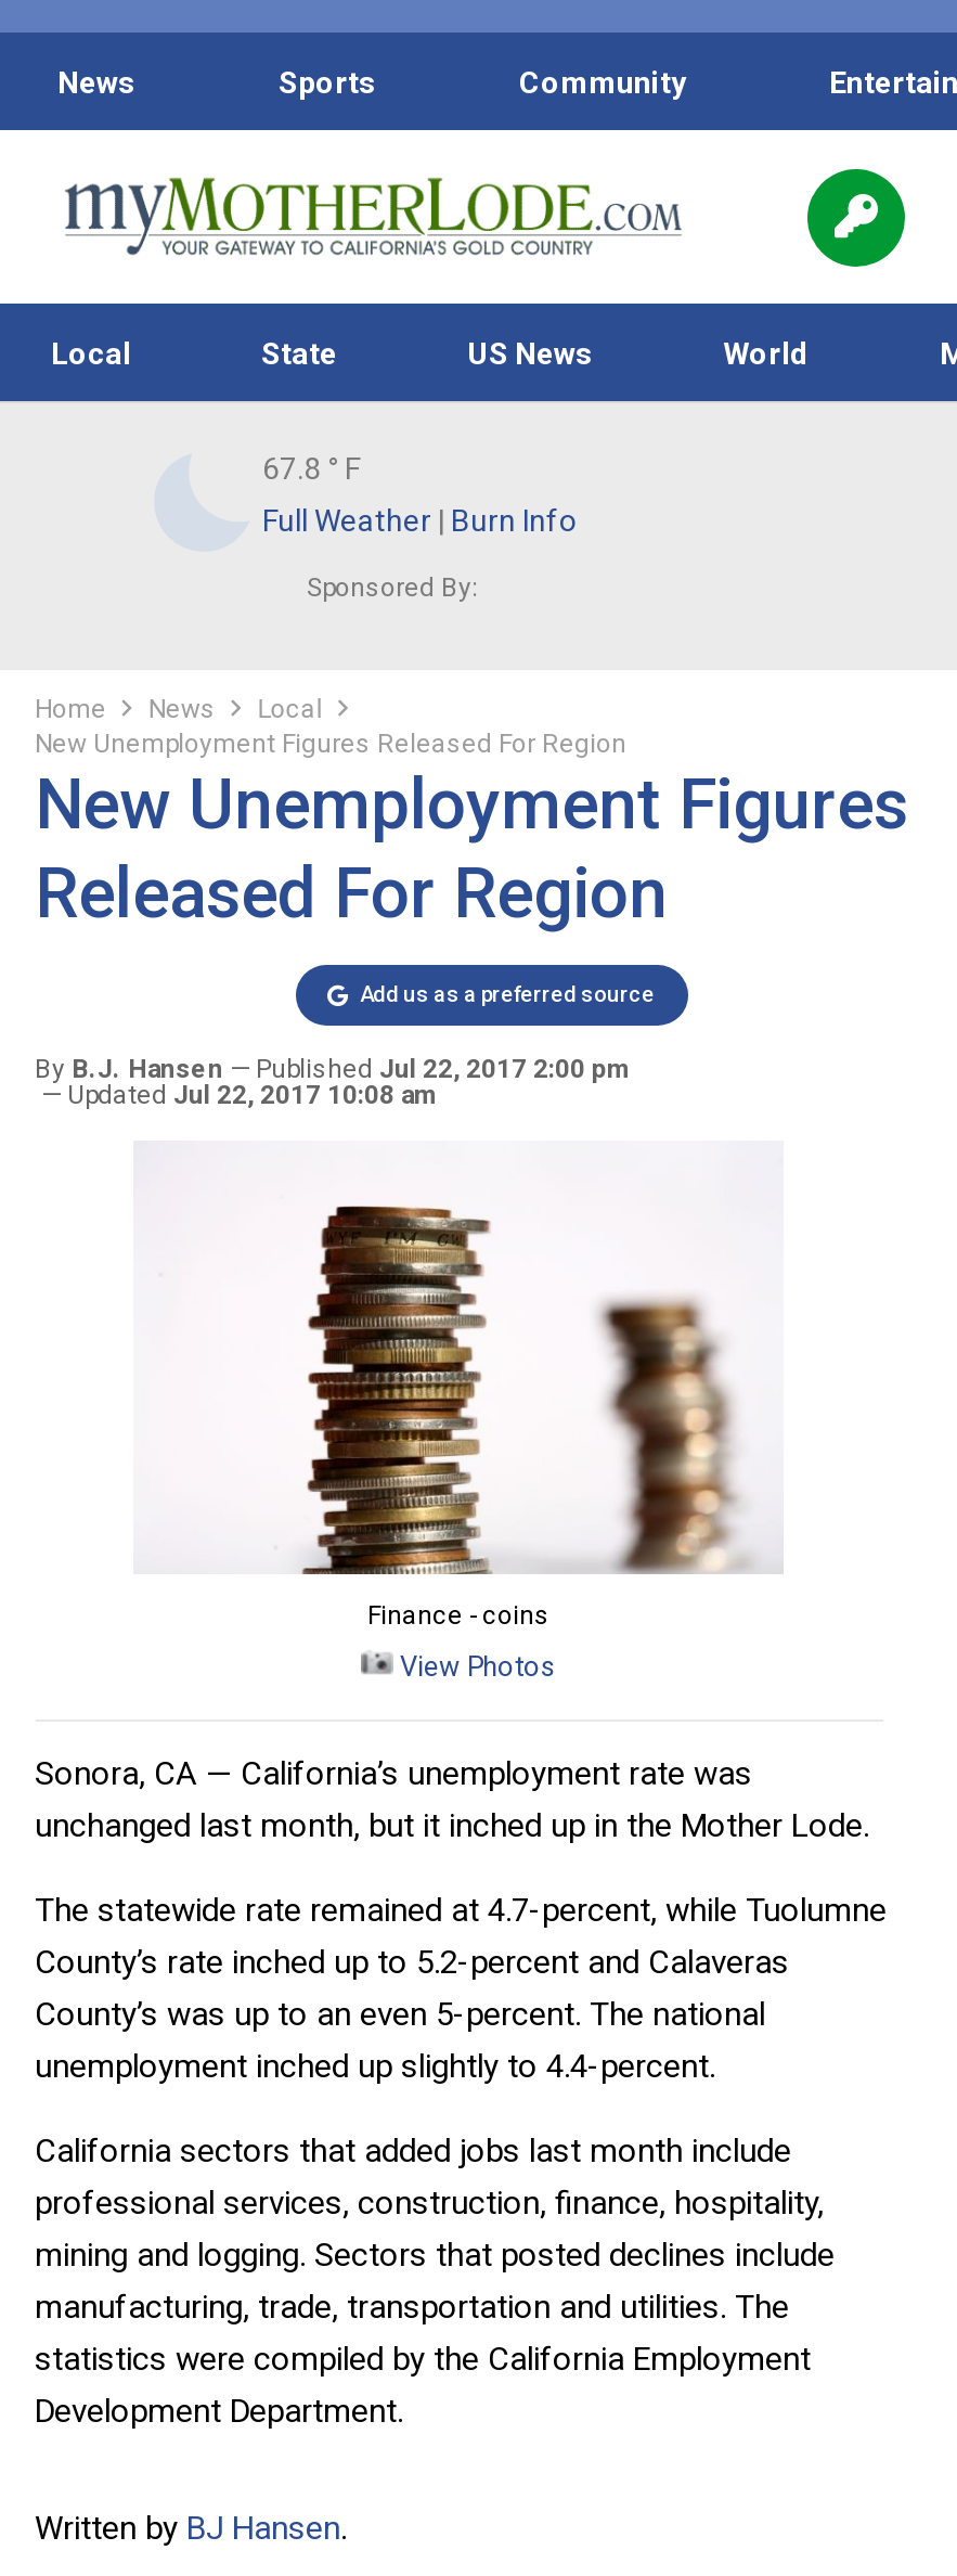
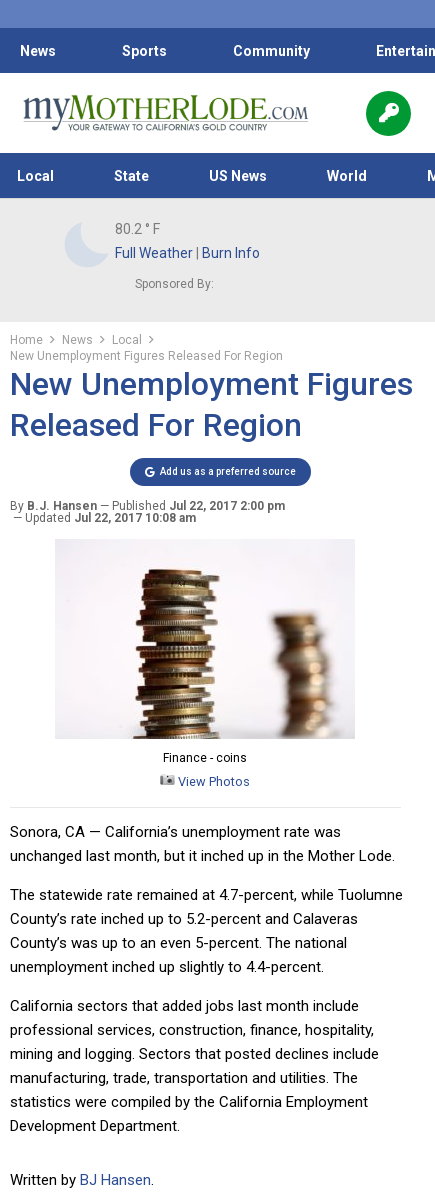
[262,451,360,486] 67.8 ° F -> [114,221,159,237] 80.2 ° F

